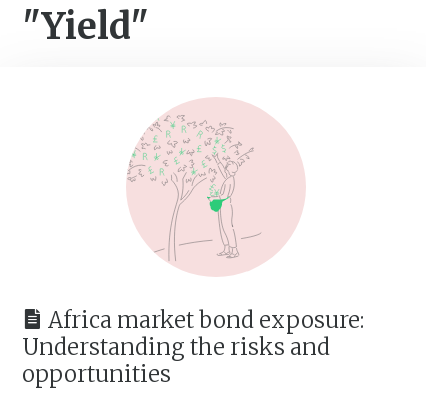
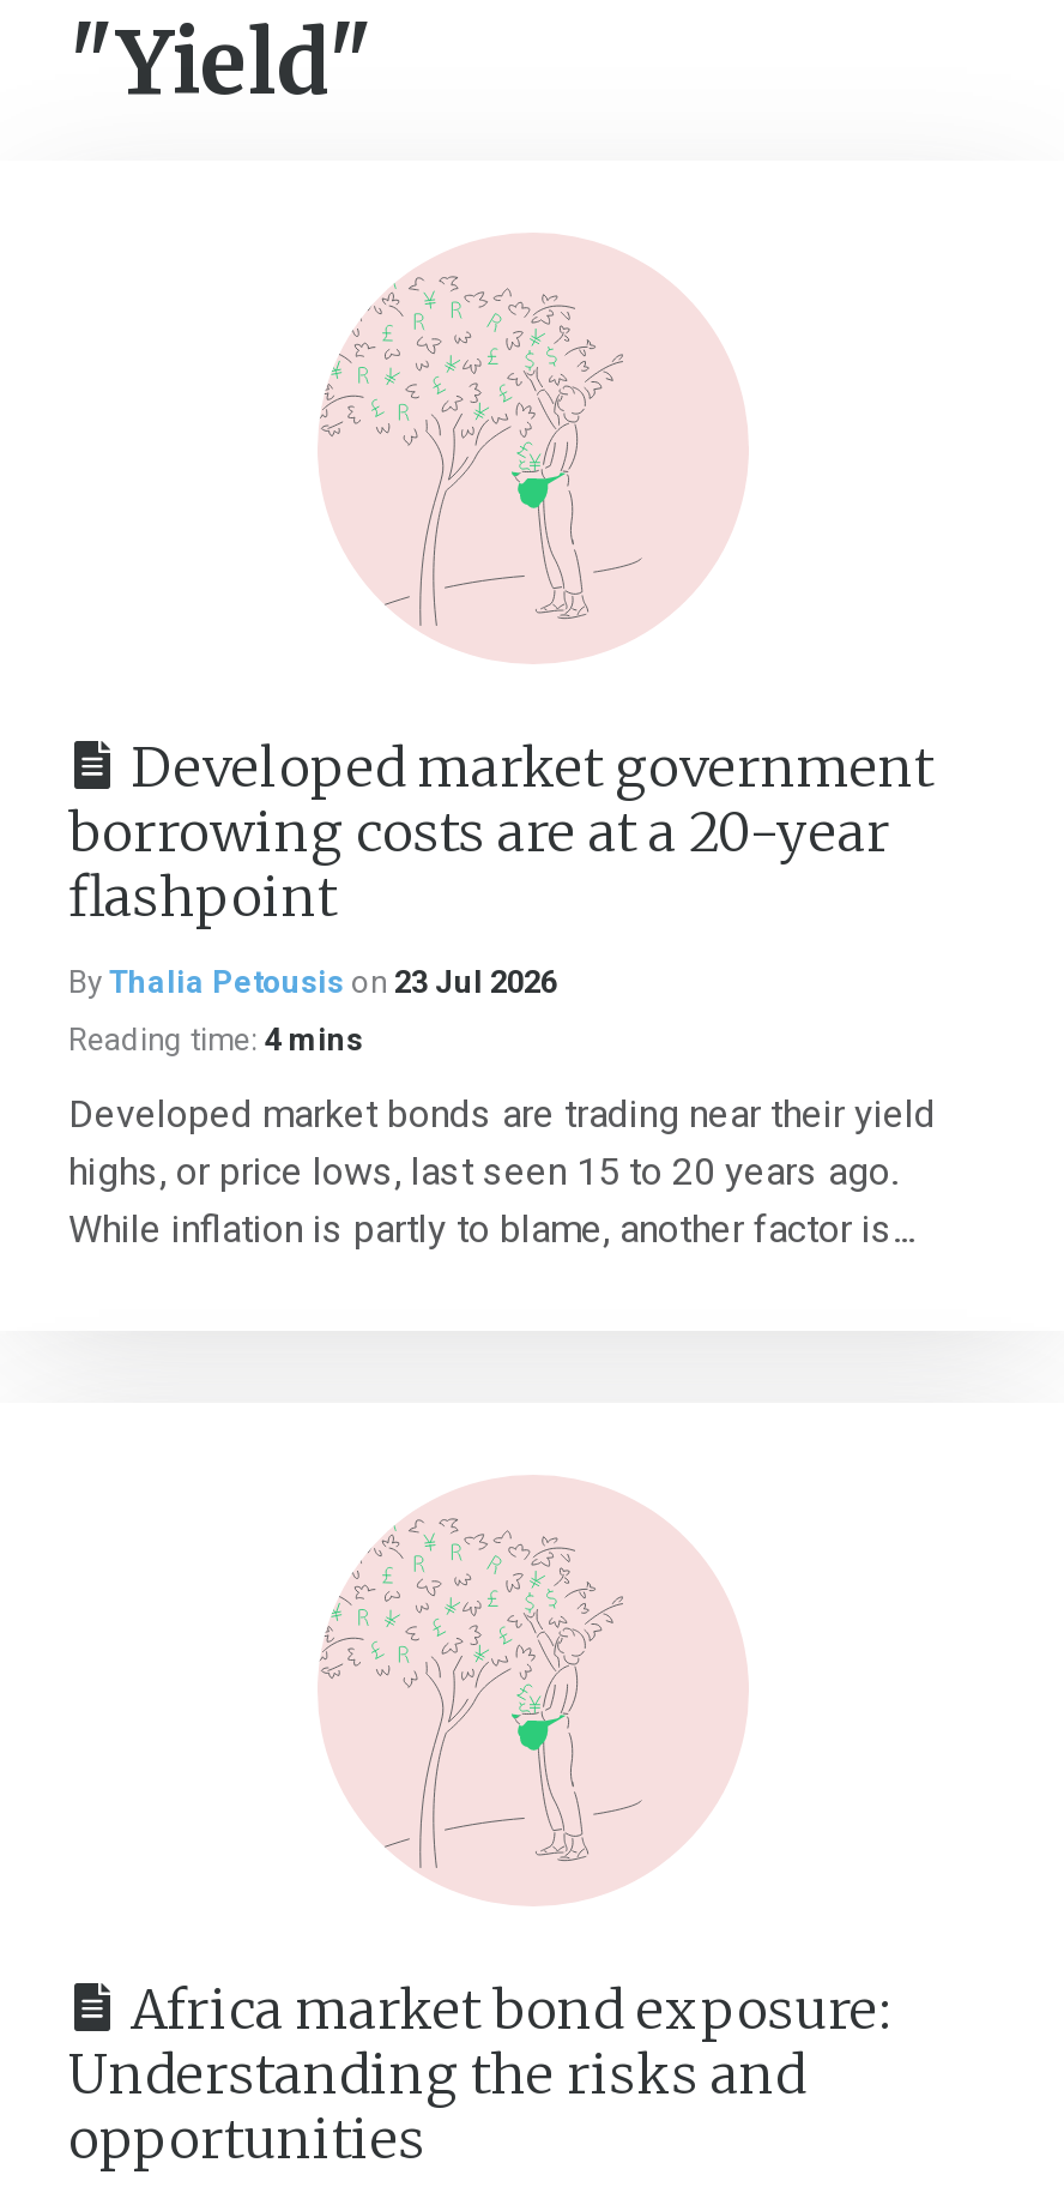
none -> [68,734,936,1252] Developed market government | borrowing costs are at a 20-year | flashpoint | By Thalia Petousis on 23 Jul 2026 | Reading time: 4 mins | Developed market bonds are trading near their yield | highs, or price lows, last seen 15 to 20 years ago. | While inflation is partly to blame, another factor is...

